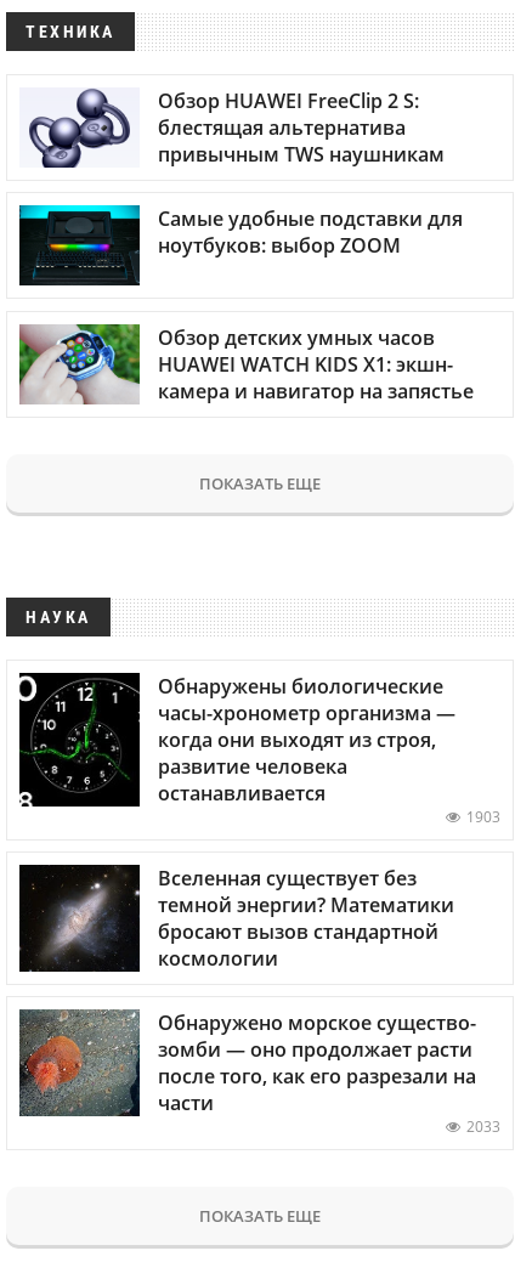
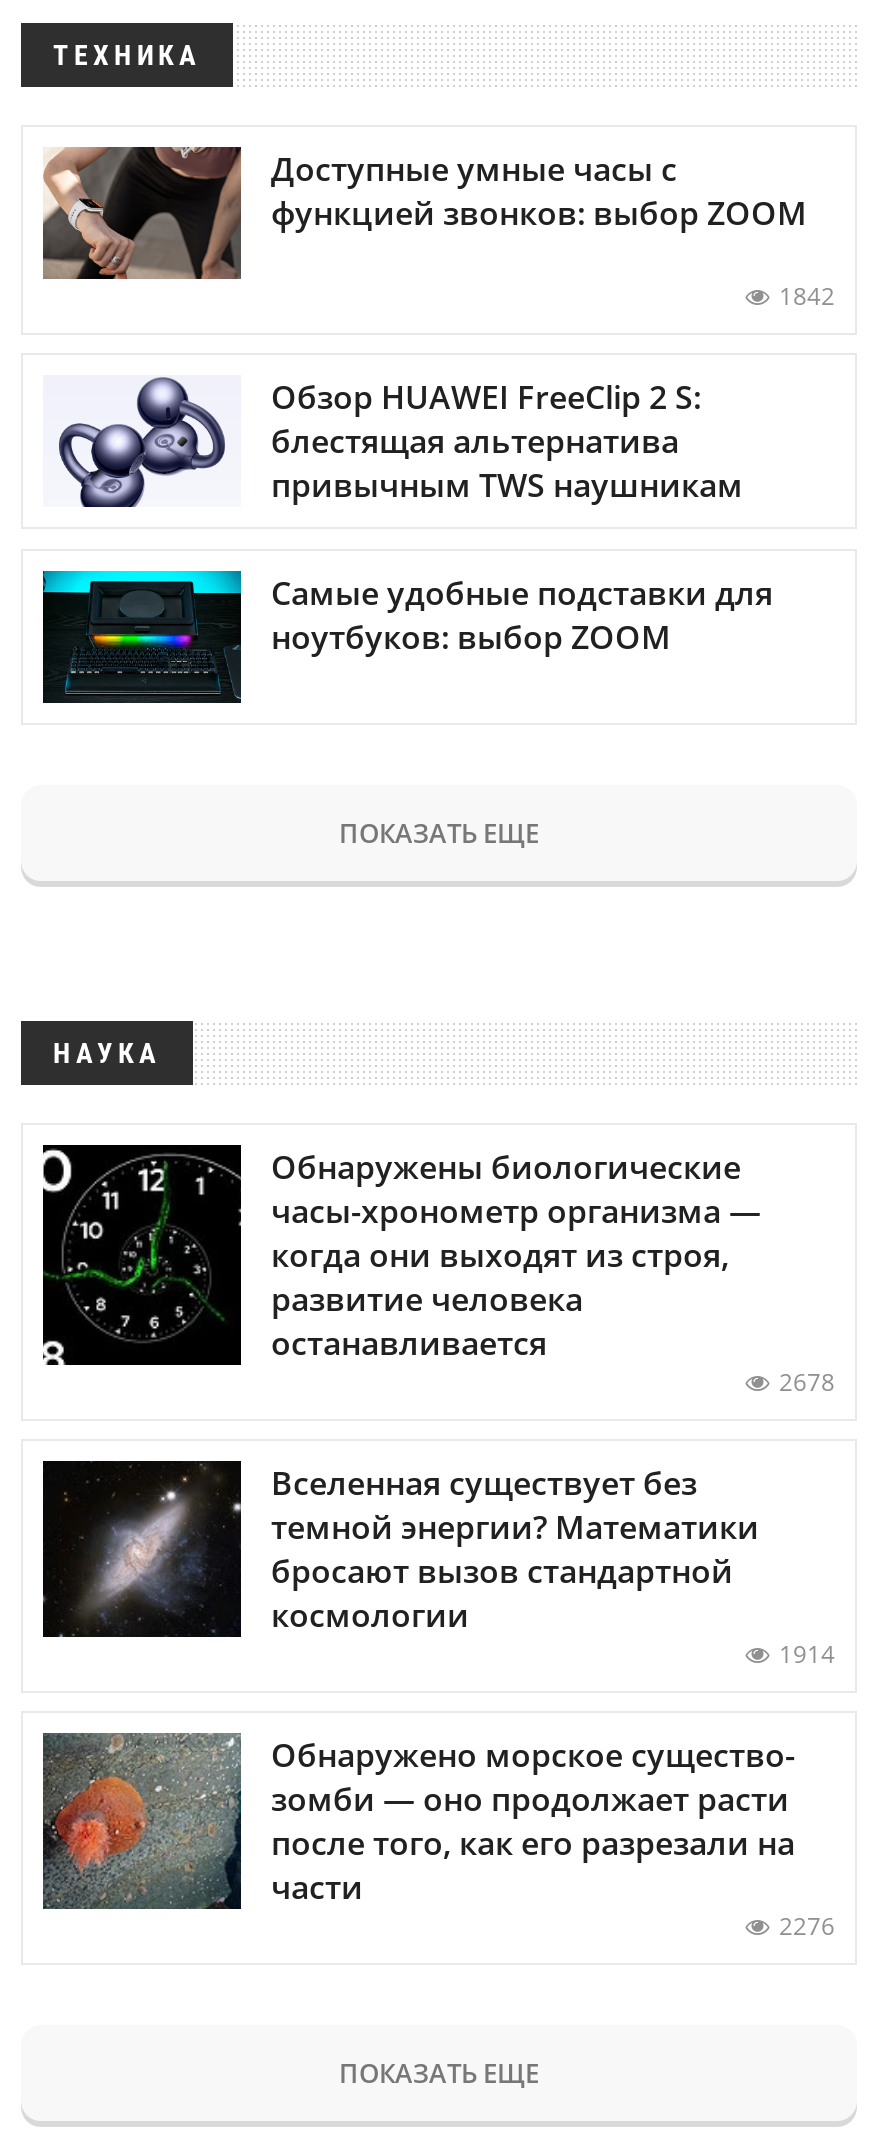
none -> [41,145,835,313] [image] | Доступные умные часы с | функцией звонков: выбор ZOOM | 1842
moved [27,88,463,259] -> [55,376,773,658]: [image] | Обзор HUAWEI FreeClip 2 S: | блестящая альтернатива | привычным TWS наушникам | Самые удобные подставки для | ноутбуков: выбор ZOOM
[18,323,474,406] [image] | Обзор детских умных часов | HUAWEI WATCH KIDS X1: экшн- | камера и навигатор на запястье -> none
[466,806,500,827] 1903 -> [779,1364,835,1398] 2678
none -> [779,1637,835,1671] 1914
[466,1116,500,1137] 2033 -> [779,1909,835,1943] 2276

